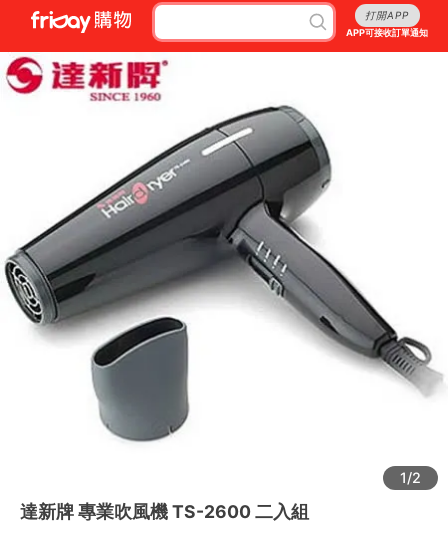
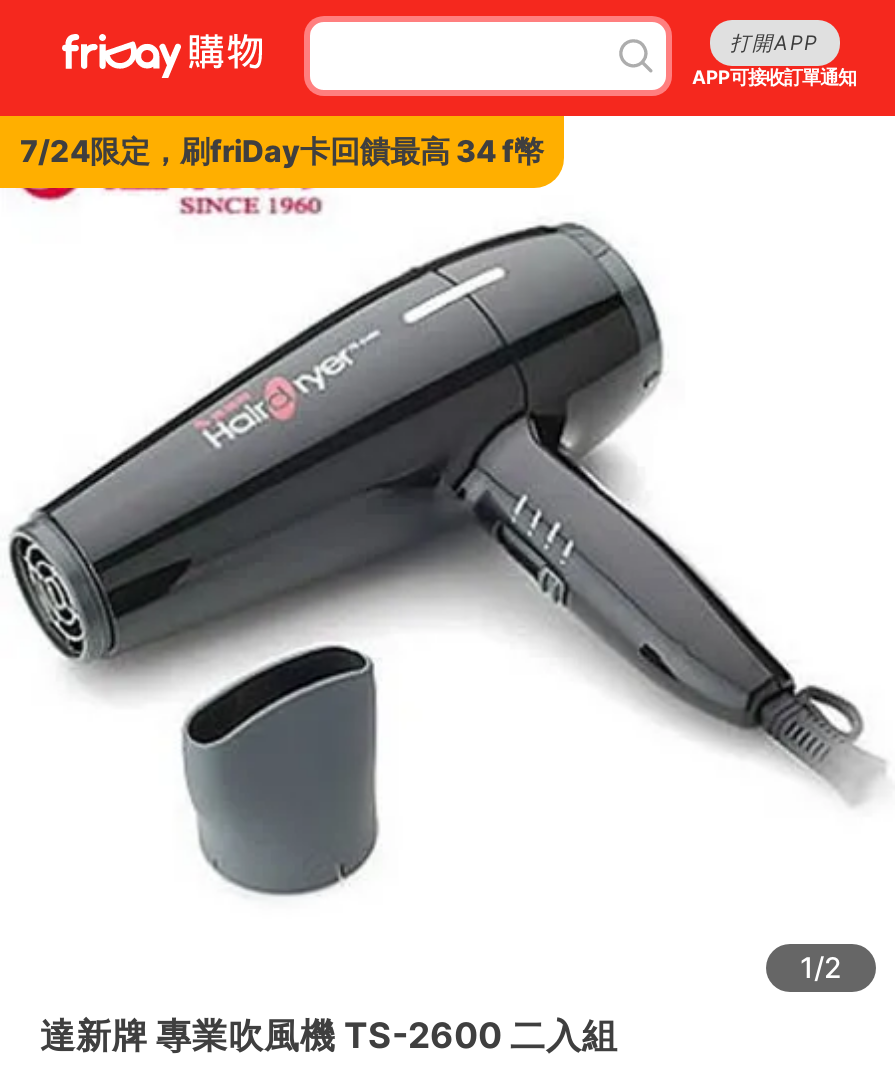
none -> [20,132,544,170] 7/24限定，刷friDay卡回饋最高 34 f幣

